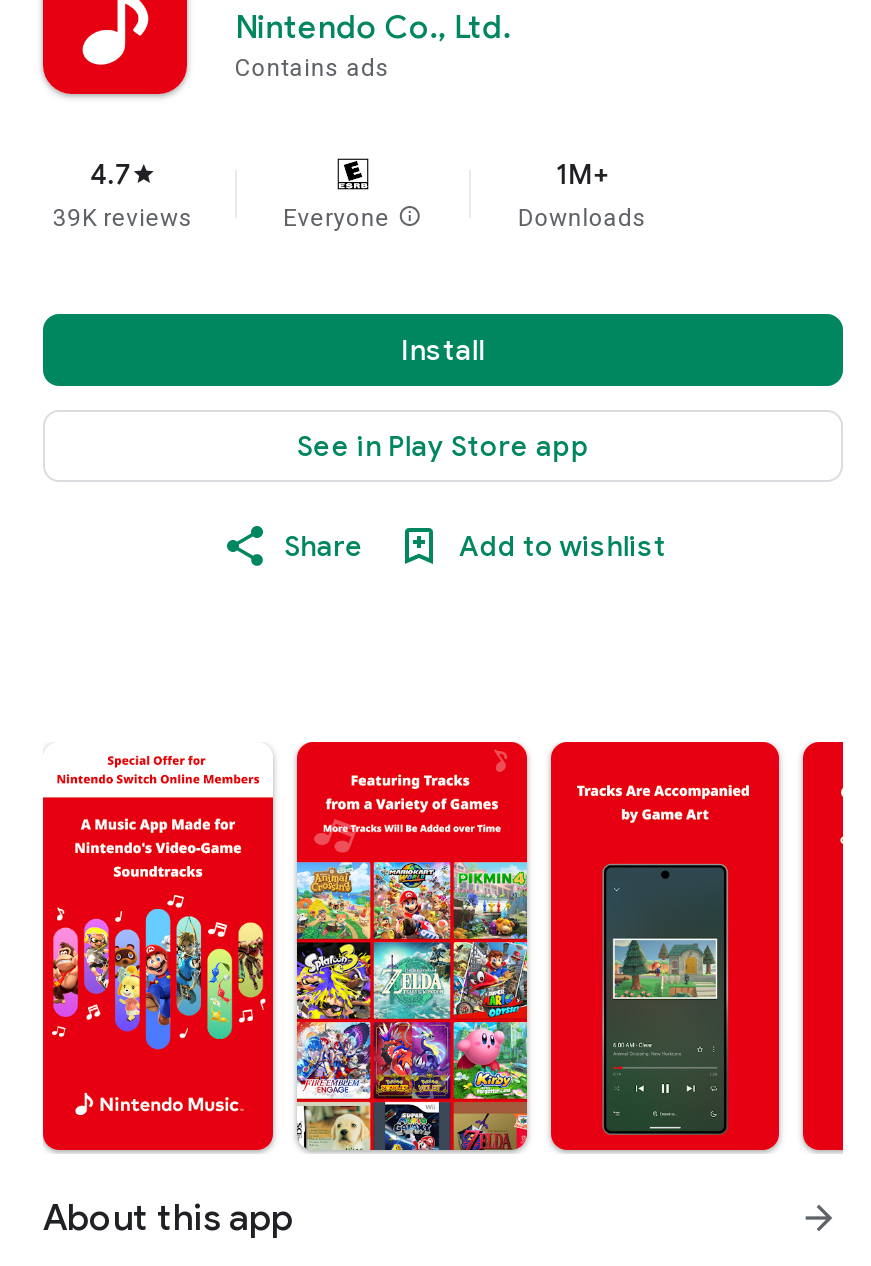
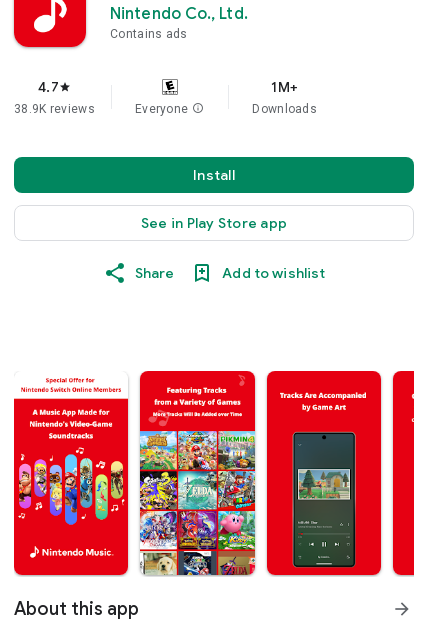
[53,204,193,232] 39K reviews -> [14,102,95,116] 38.9K reviews

